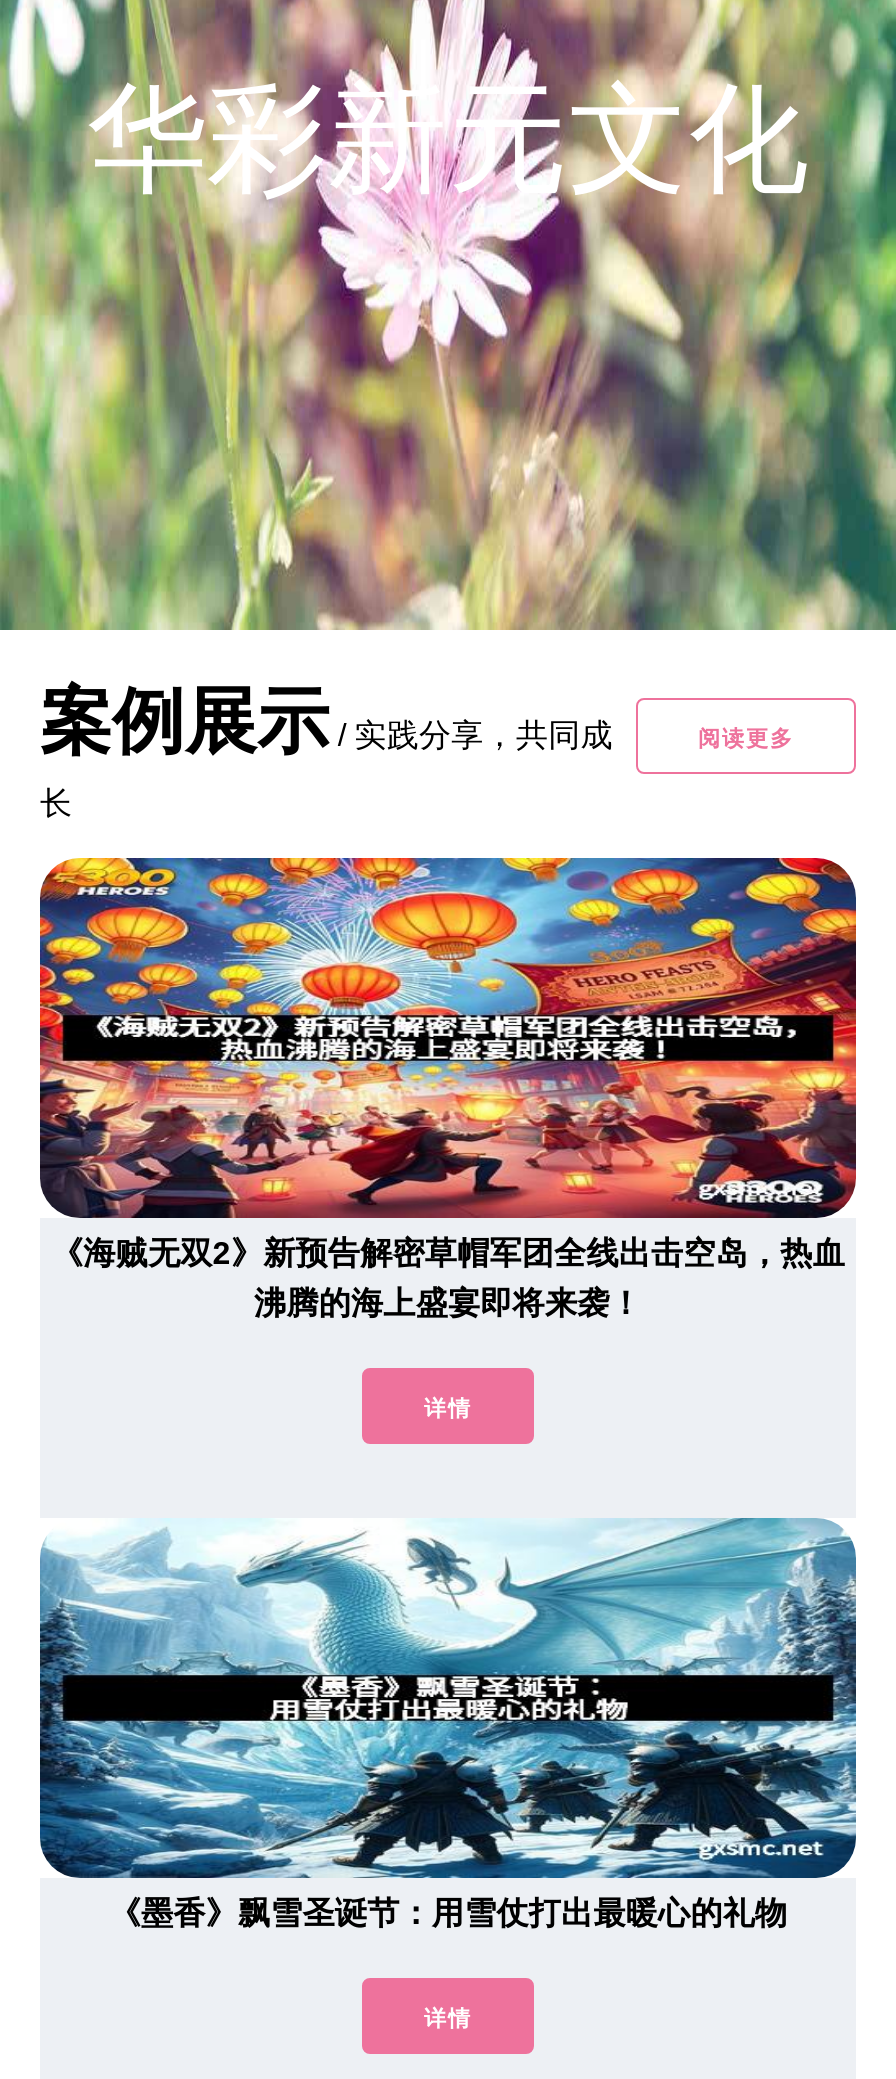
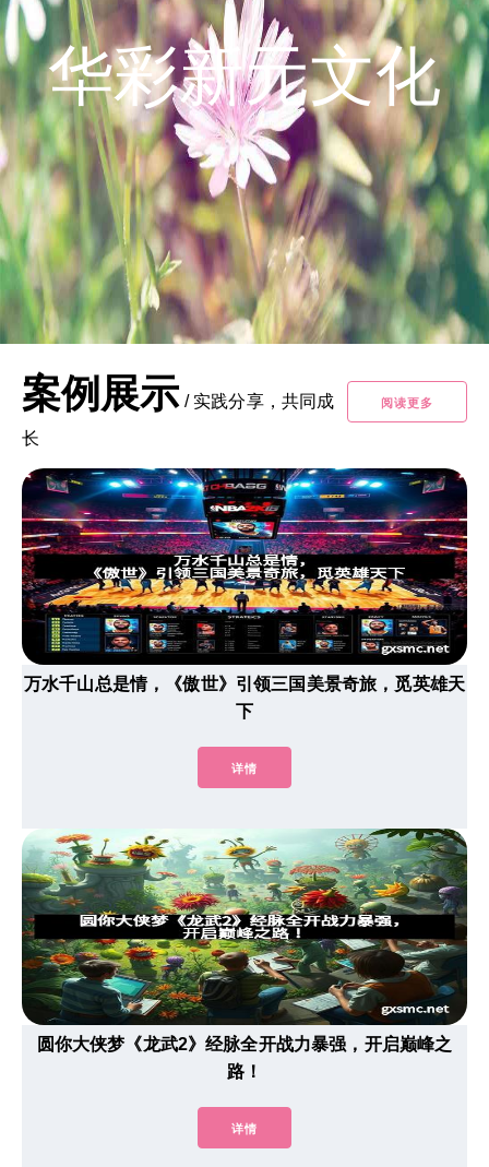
[38,856,858,1270] [image] | 《海贼无双2》新预告解密草帽军团全线出击空岛，热血 -> [21,467,468,693] [image] | 万水千山总是情，《傲世》引领三国美景奇旅，觅英雄天
[254,1286,642,1320] 沸腾的海上盛宴即将来袭！ -> [236,702,253,721] 下
[38,1516,858,1930] [image] | 《墨香》飘雪圣诞节：用雪仗打出最暖心的礼物 -> [21,827,468,1081] [image] | 圆你大侠梦《龙武2》经脉全开战力暴强，开启巅峰之 | 路！

